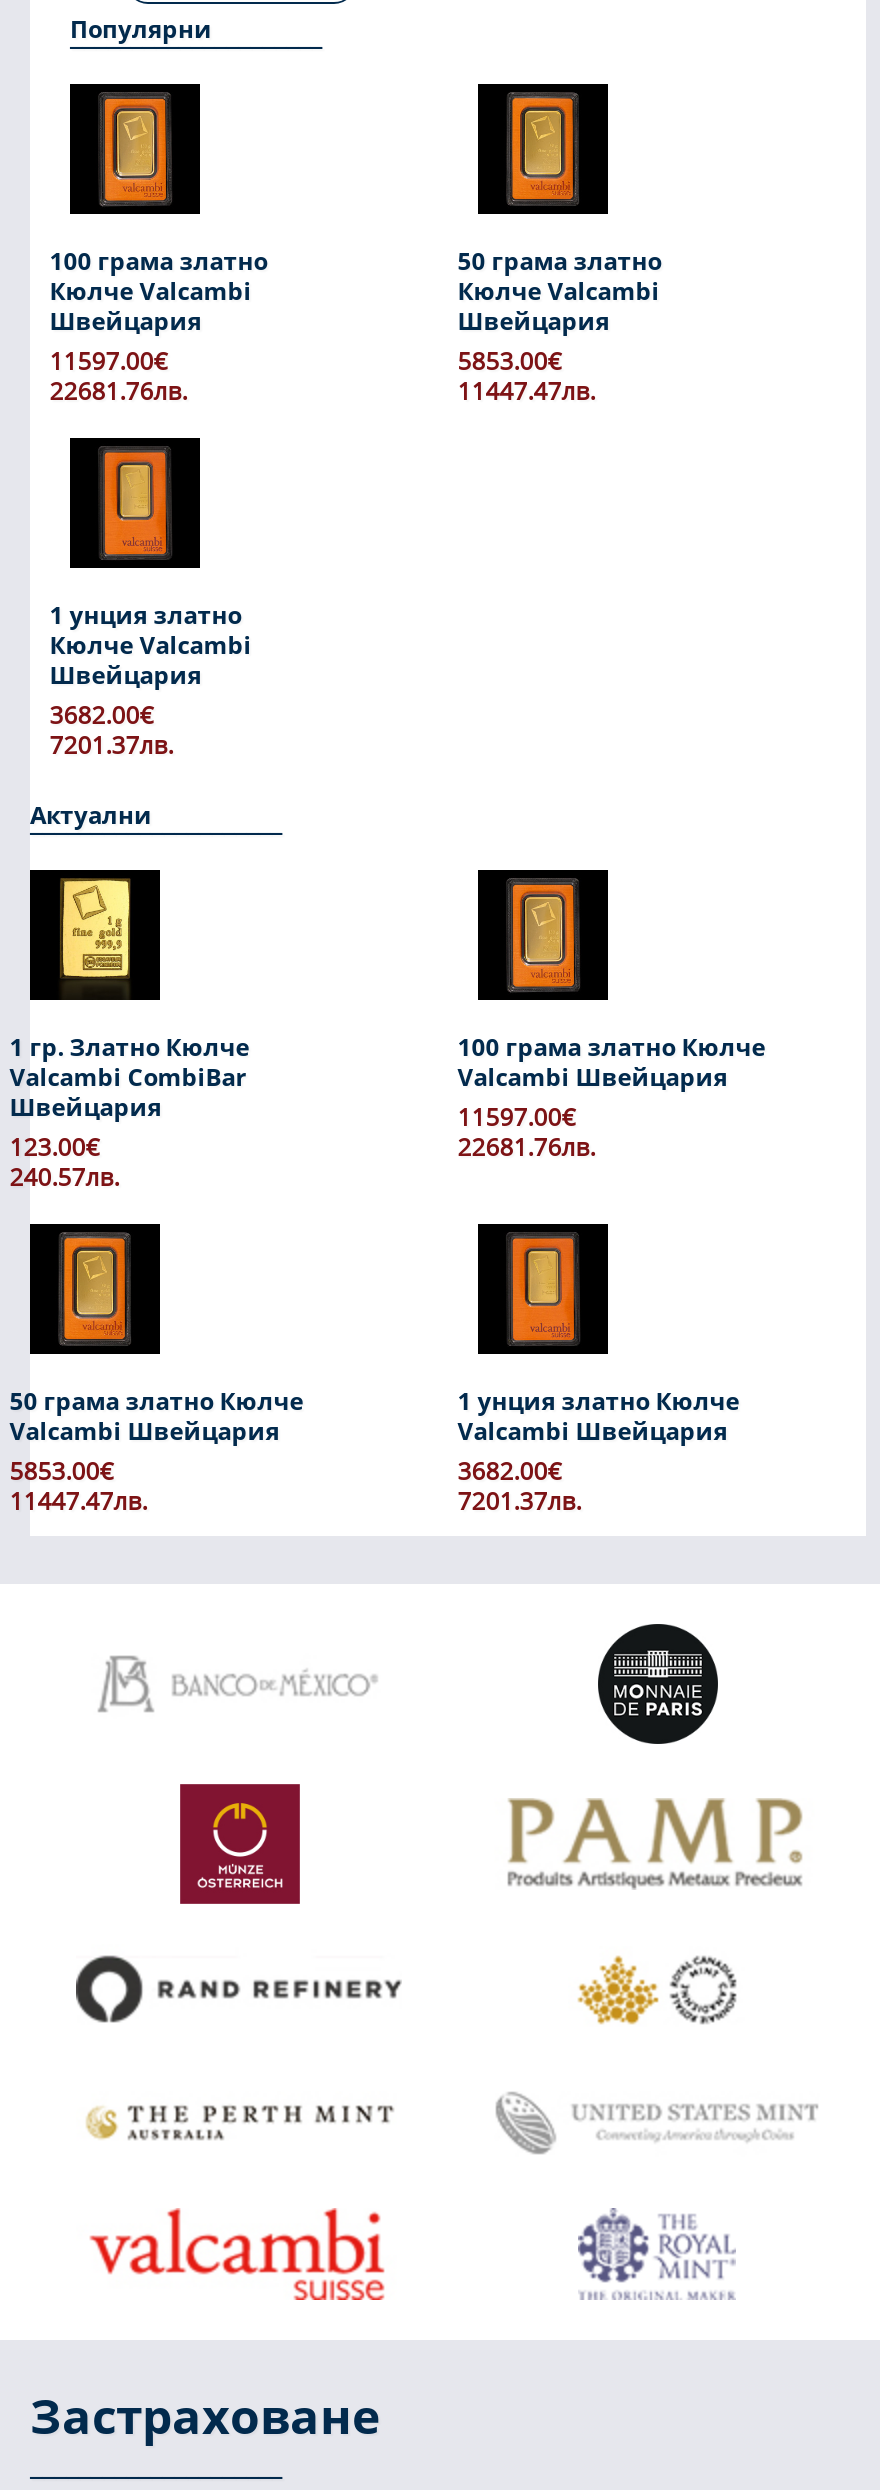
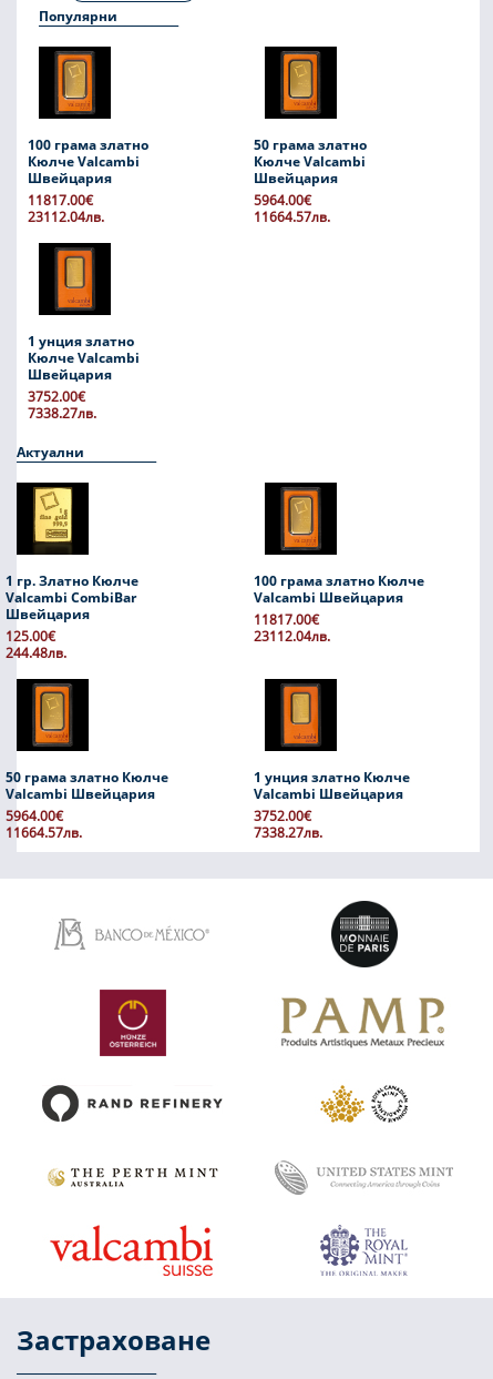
[50,344,188,408] 11597.00€ | 22681.76лв. -> [27,191,104,226] 11817.00€ | 23112.04лв.
[458,344,596,408] 5853.00€ | 11447.47лв. -> [253,191,330,226] 5964.00€ | 11664.57лв.
[50,698,174,762] 3682.00€ | 7201.37лв. -> [27,387,96,423] 3752.00€ | 7338.27лв.
[458,1100,596,1164] 11597.00€ | 22681.76лв. -> [253,610,330,646] 11817.00€ | 23112.04лв.
[10,1130,120,1194] 123.00€ | 240.57лв. -> [5,627,66,662] 125.00€ | 244.48лв.
[10,1454,148,1518] 5853.00€ | 11447.47лв. -> [5,807,82,842] 5964.00€ | 11664.57лв.
[458,1454,582,1518] 3682.00€ | 7201.37лв. -> [253,807,322,842] 3752.00€ | 7338.27лв.

